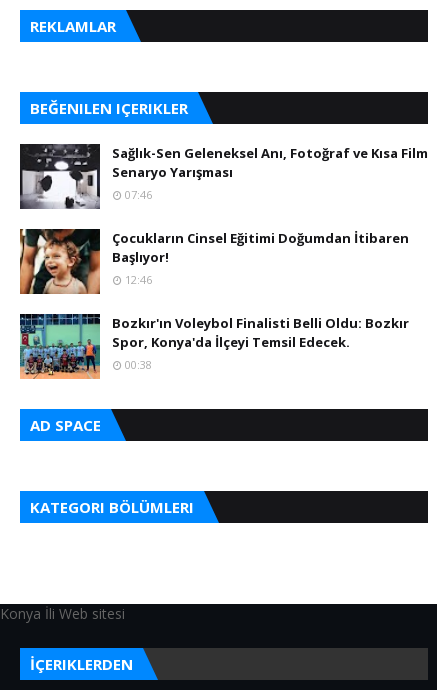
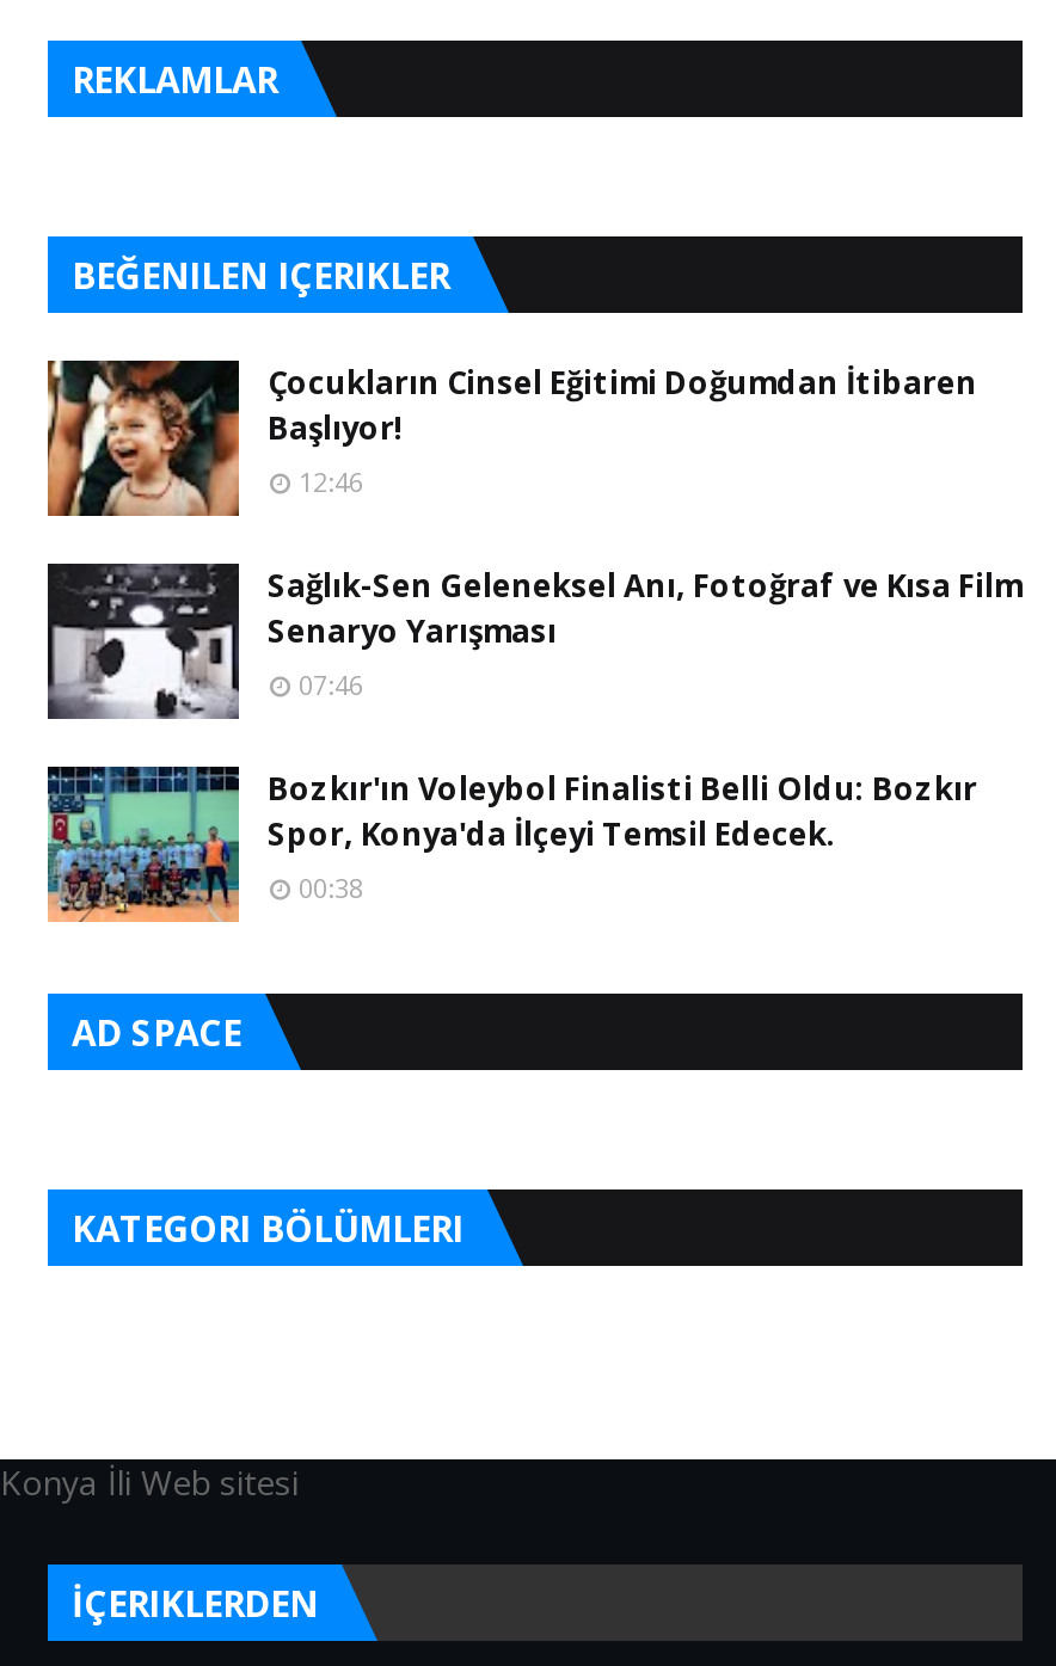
moved [19,143,428,210] -> [45,561,1023,721]: [image] | Sağlık-Sen Geleneksel Anı, Fotoğraf ve Kısa Film | Senaryo Yarışması | 07:46
moved [19,228,409,294] -> [45,358,977,516]: [image] | Çocukların Cinsel Eğitimi Doğumdan İtibaren | Başlıyor! | 12:46

